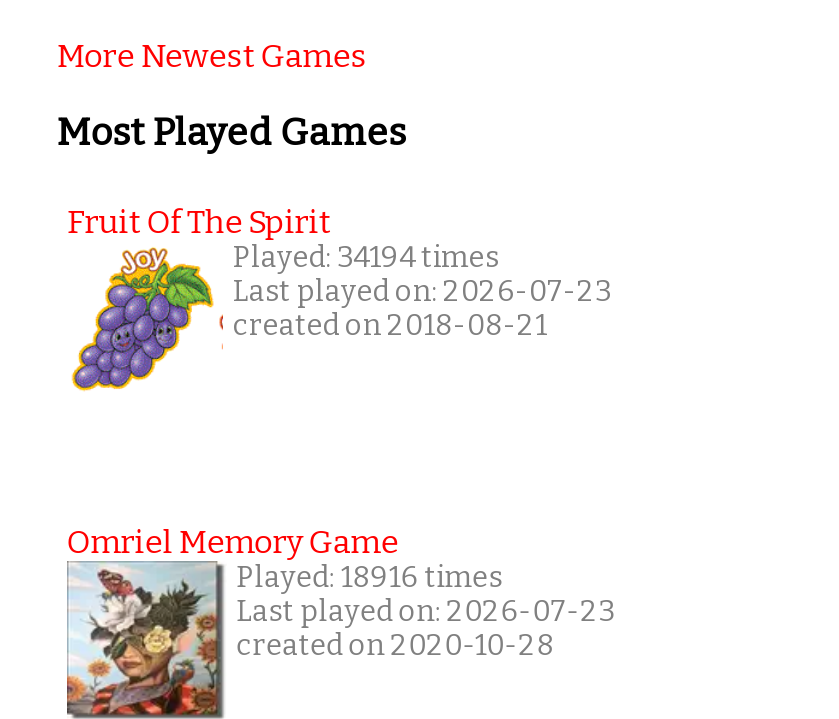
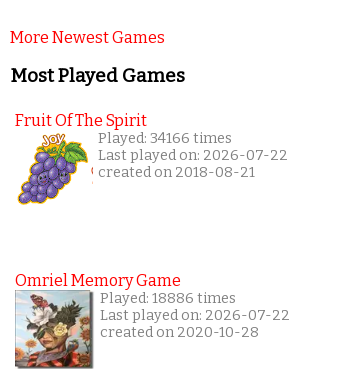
[233,241,499,275] Played: 34194 times -> [98,130,232,147] Played: 34166 times
[233,275,611,309] Last played on: 2026-07-23 -> [98,147,288,164] Last played on: 2026-07-22
[237,561,503,595] Played: 18916 times -> [100,290,236,307] Played: 18886 times
[237,595,615,629] Last played on: 2026-07-23 -> [100,307,290,324] Last played on: 2026-07-22

